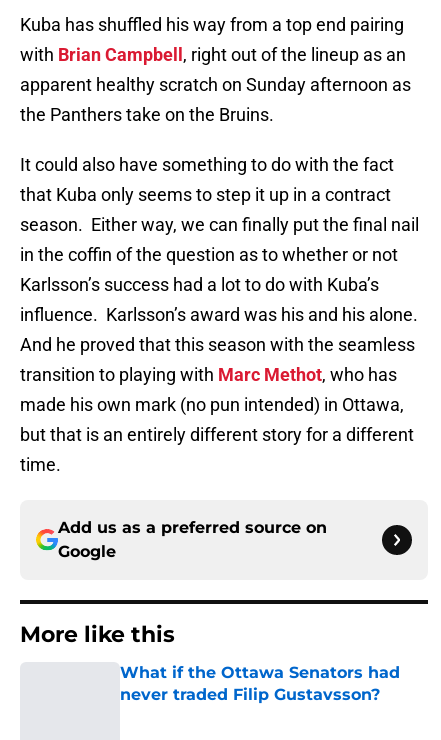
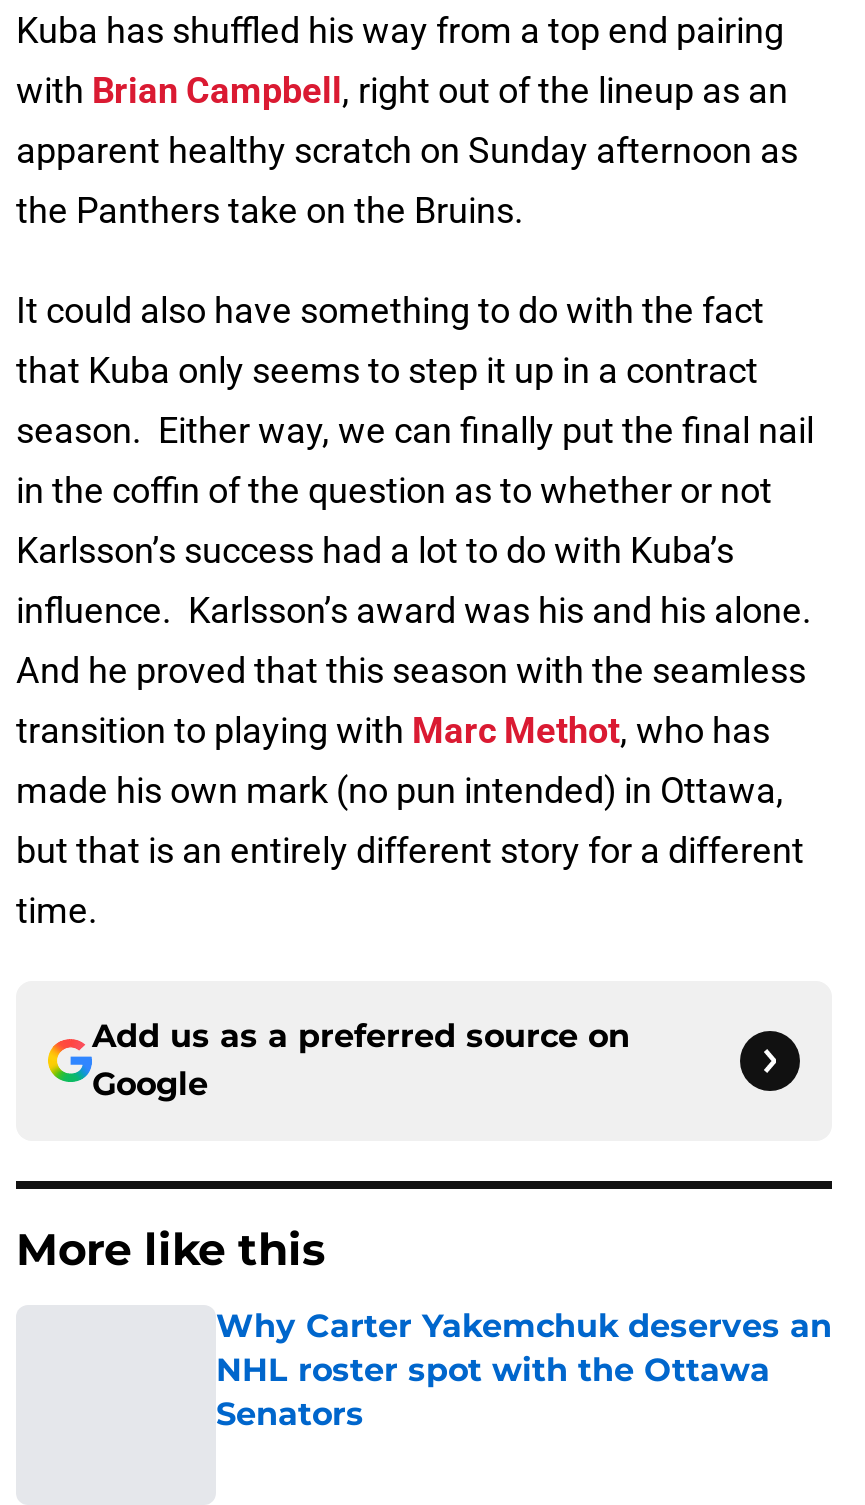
[120,663,400,704] What if the Ottawa Senators had | never traded Filip Gustavsson? -> [216,1307,832,1433] Why Carter Yakemchuk deserves an | NHL roster spot with the Ottawa | Senators

